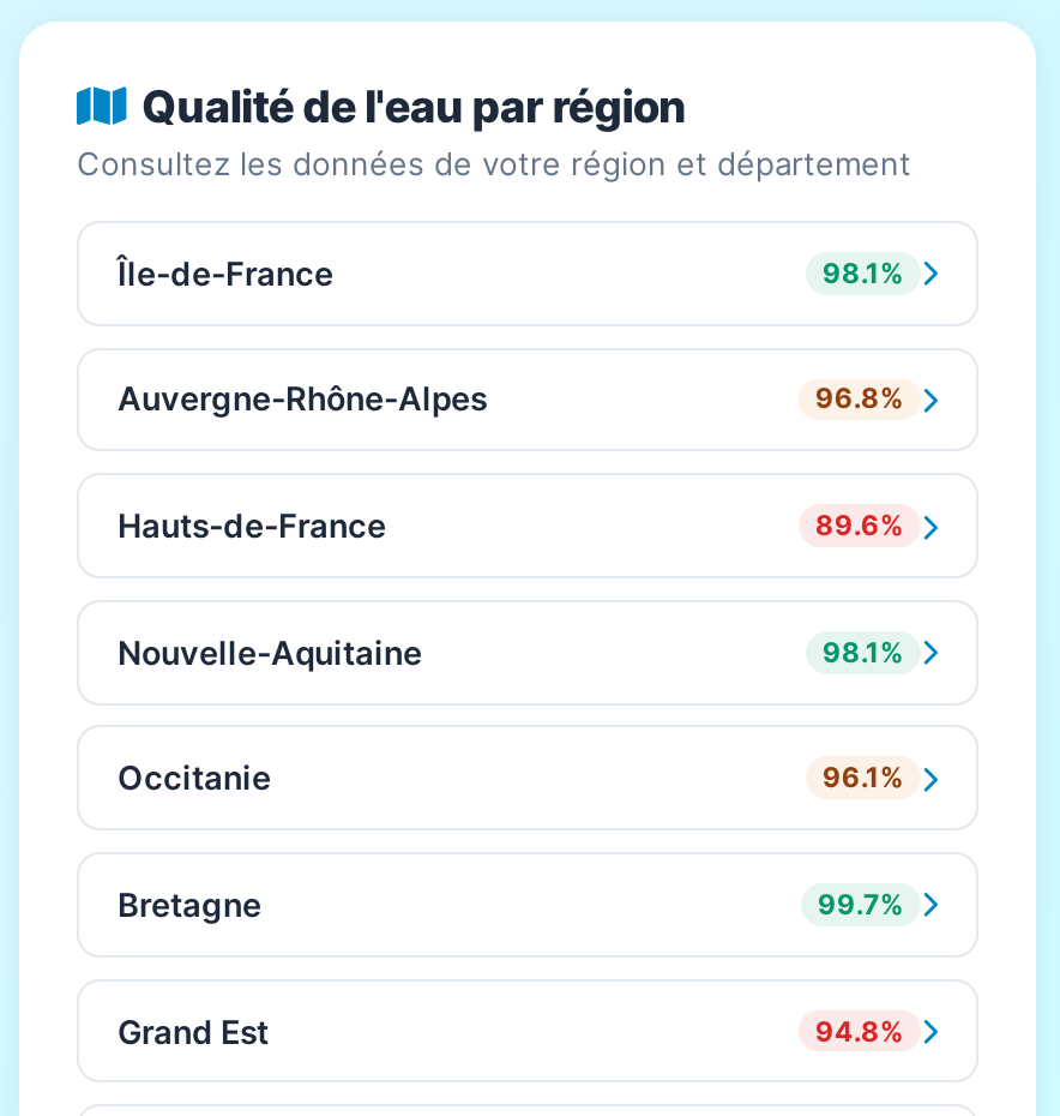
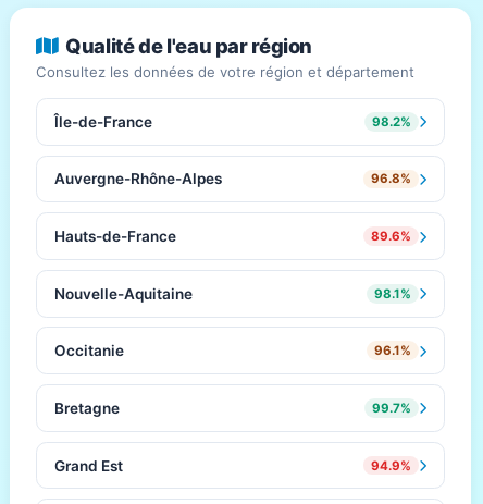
[822,257,904,290] 98.1% -> [372,114,411,129] 98.2%
[815,1014,904,1048] 94.8% -> [371,458,411,473] 94.9%

